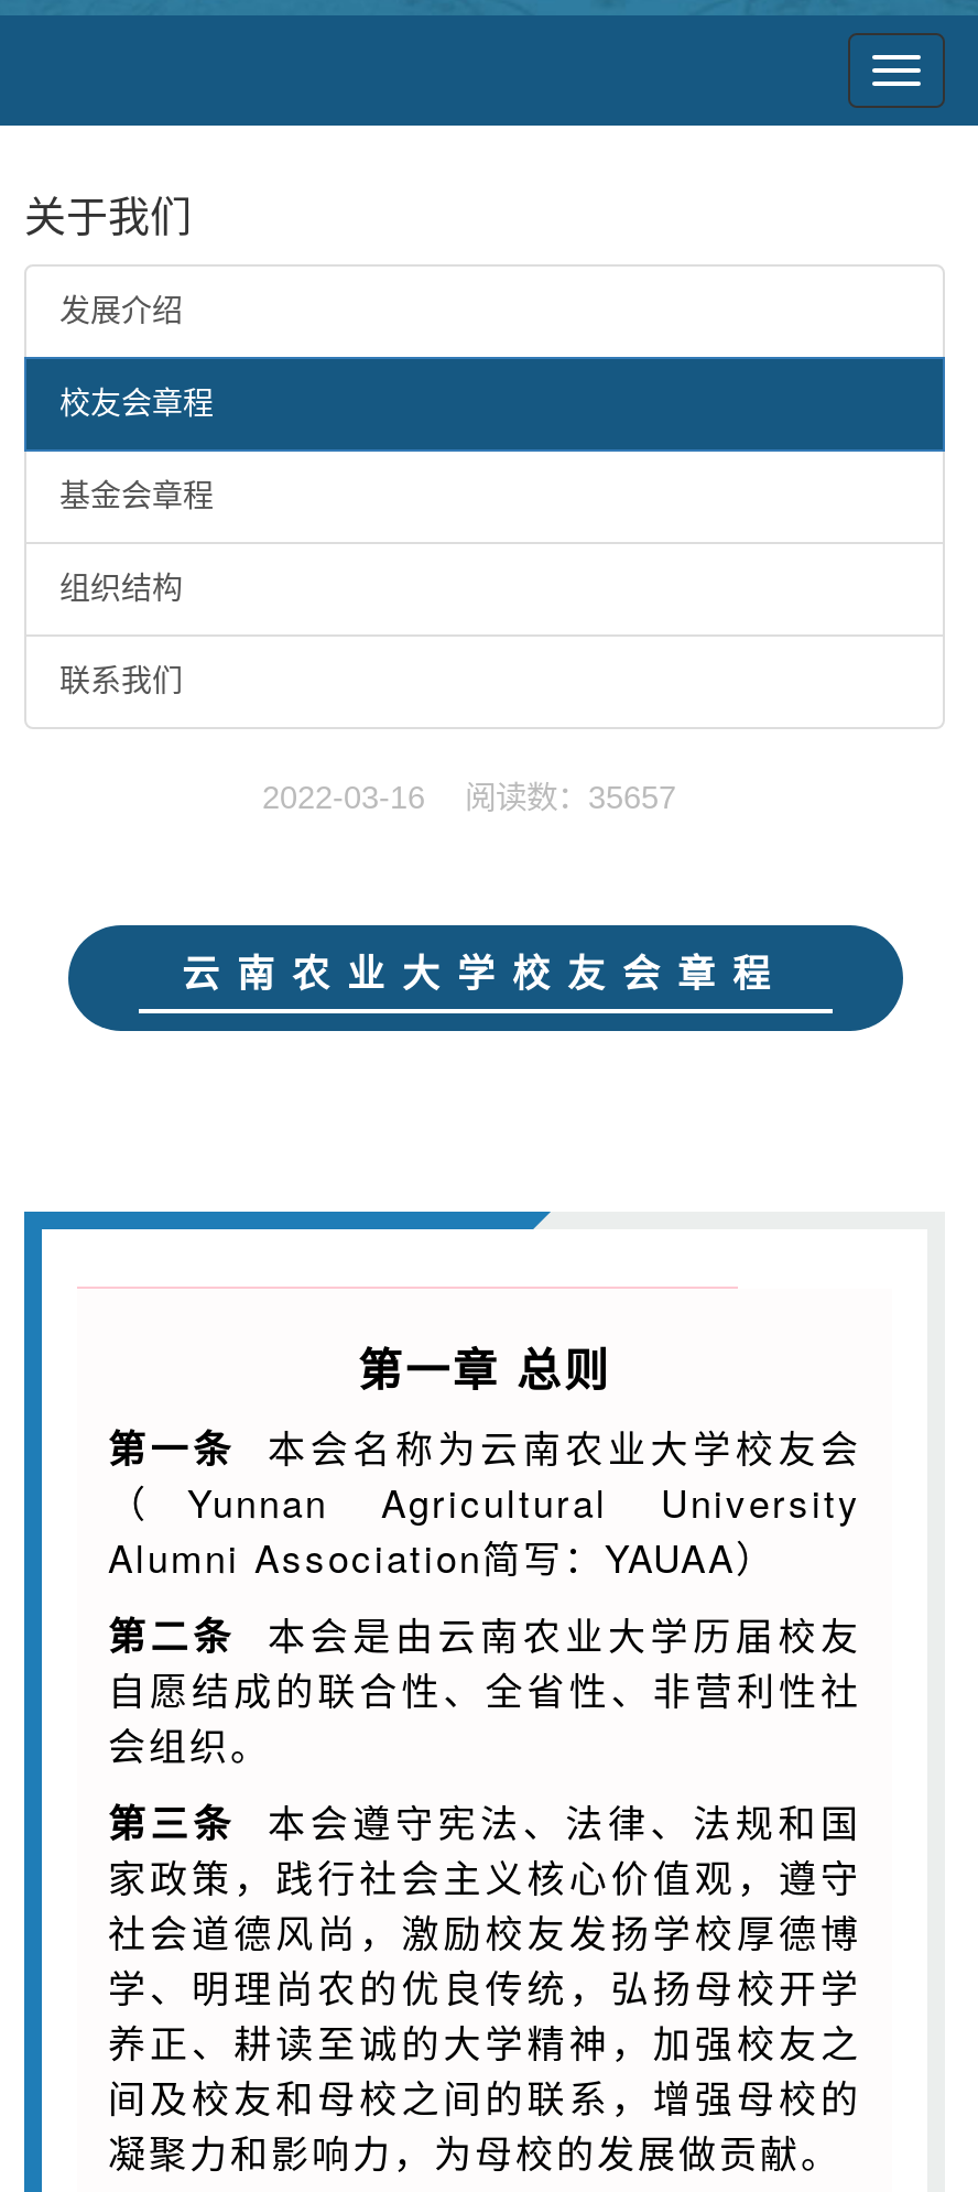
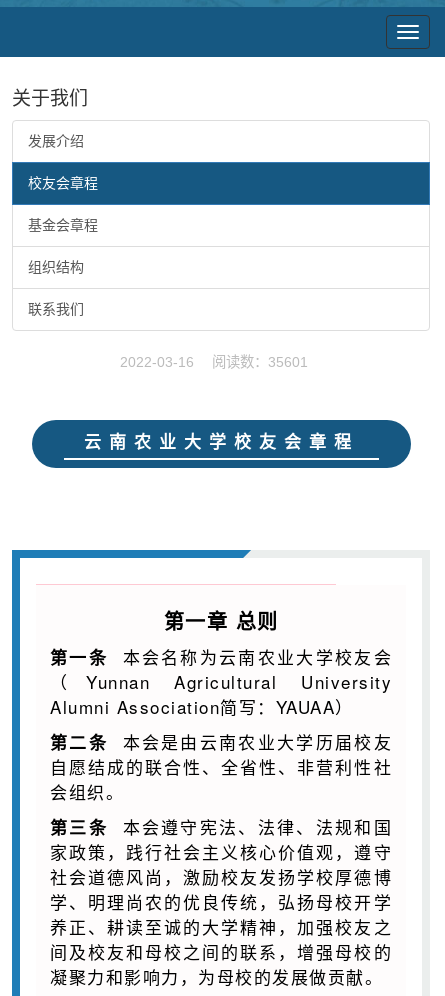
[262,780,707,815] 2022-03-16 阅读数：35657 -> [120,354,322,370] 2022-03-16 阅读数：35601

